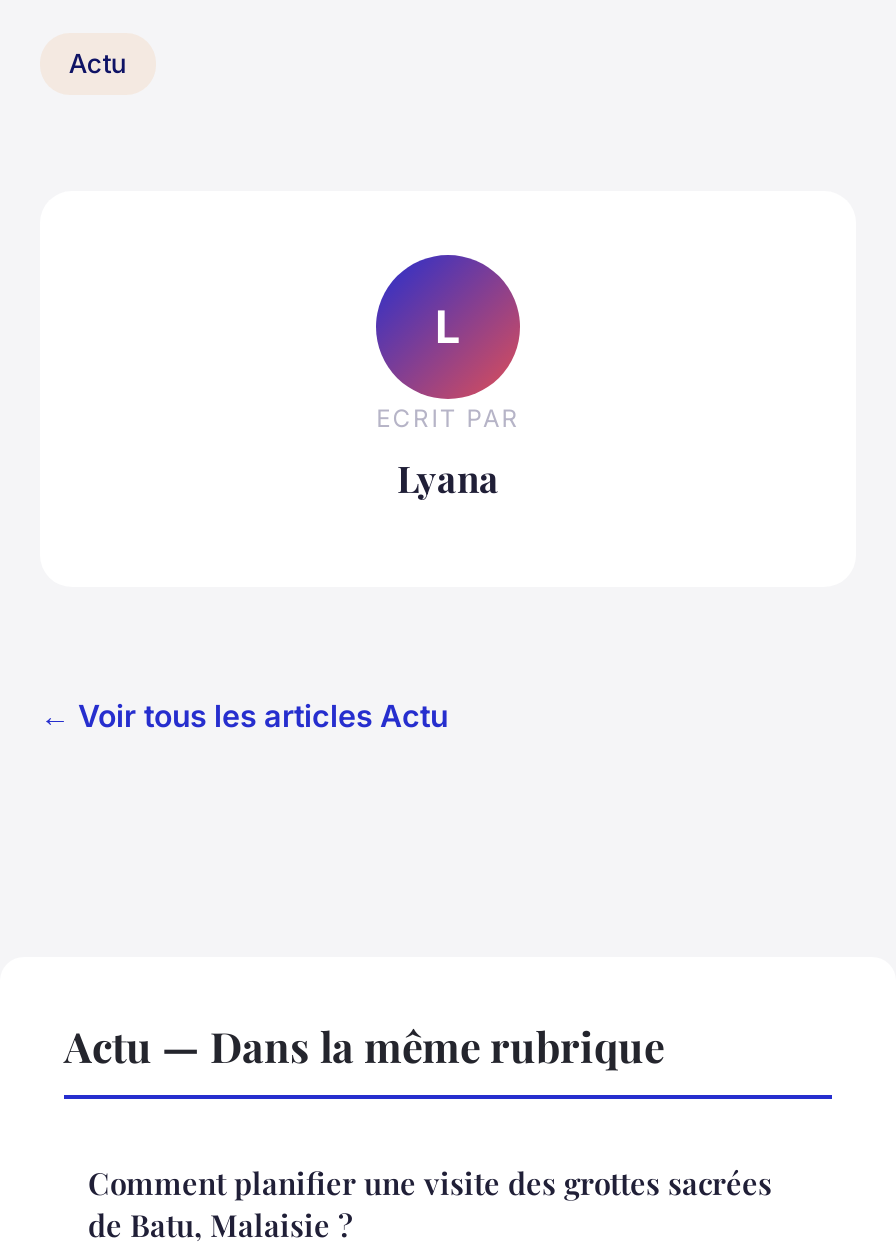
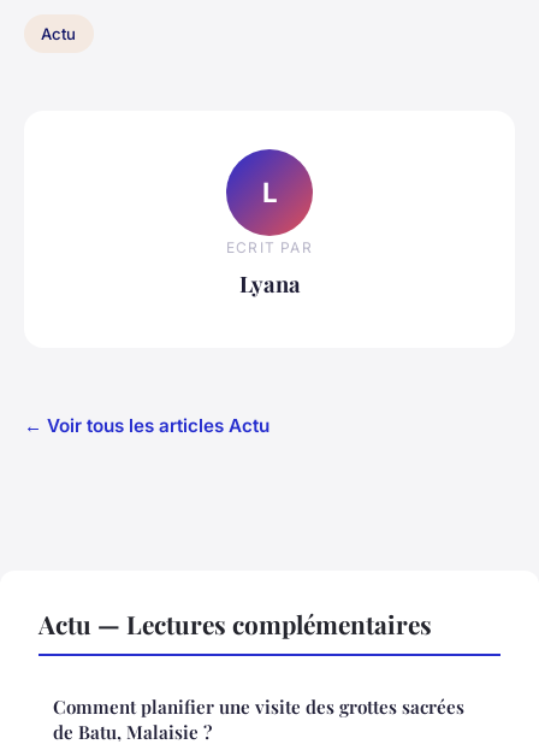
[64,1016,664,1072] Actu — Dans la même rubrique -> [38,607,432,641] Actu — Lectures complémentaires

